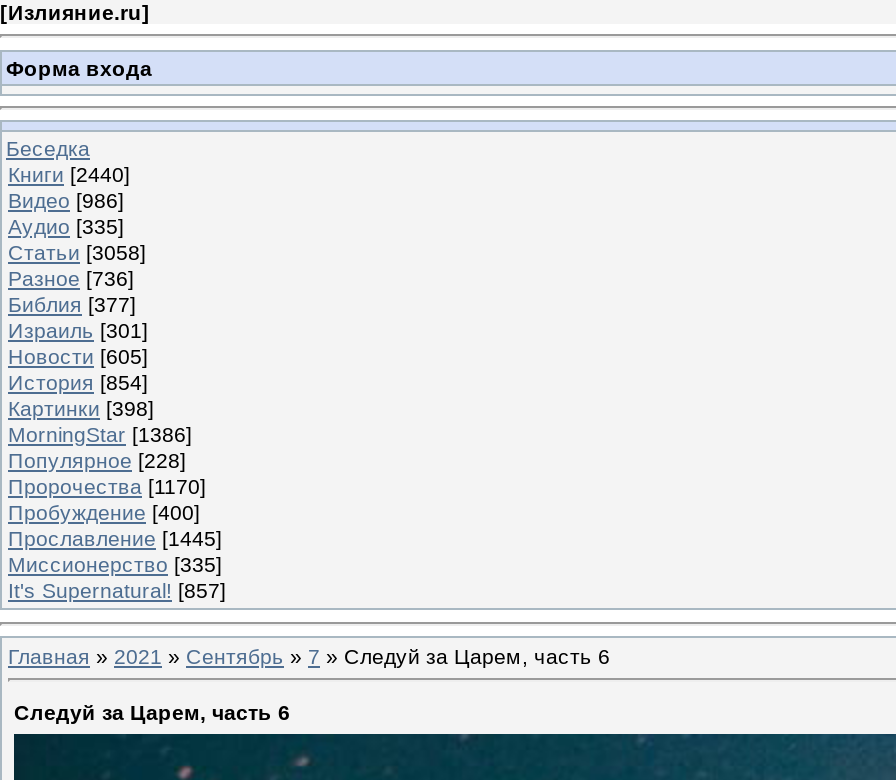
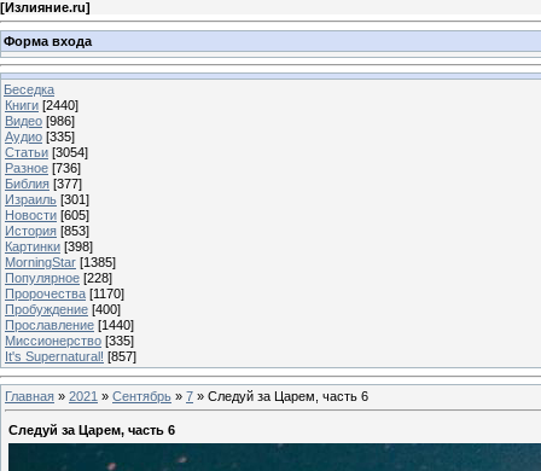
[8,241,146,265] Статьи [3058] -> [5,145,88,160] Статьи [3054]
[8,371,148,395] История [854] -> [5,224,89,238] История [853]
[8,423,192,447] MorningStar [1386] -> [5,255,116,270] MorningStar [1385]
[8,527,222,551] Прославление [1445] -> [5,318,134,332] Прославление [1440]

